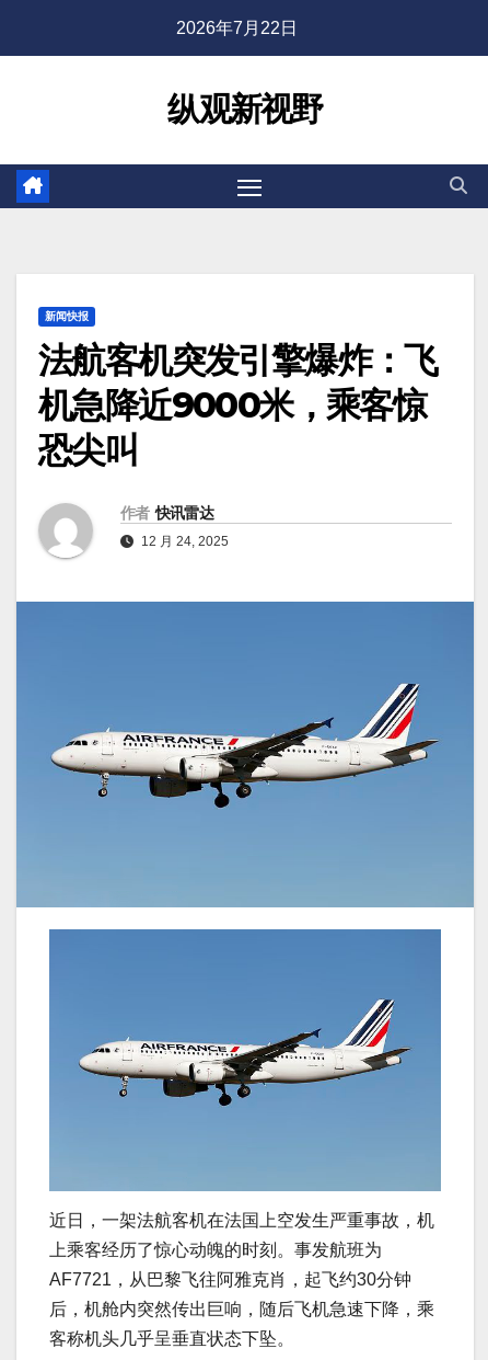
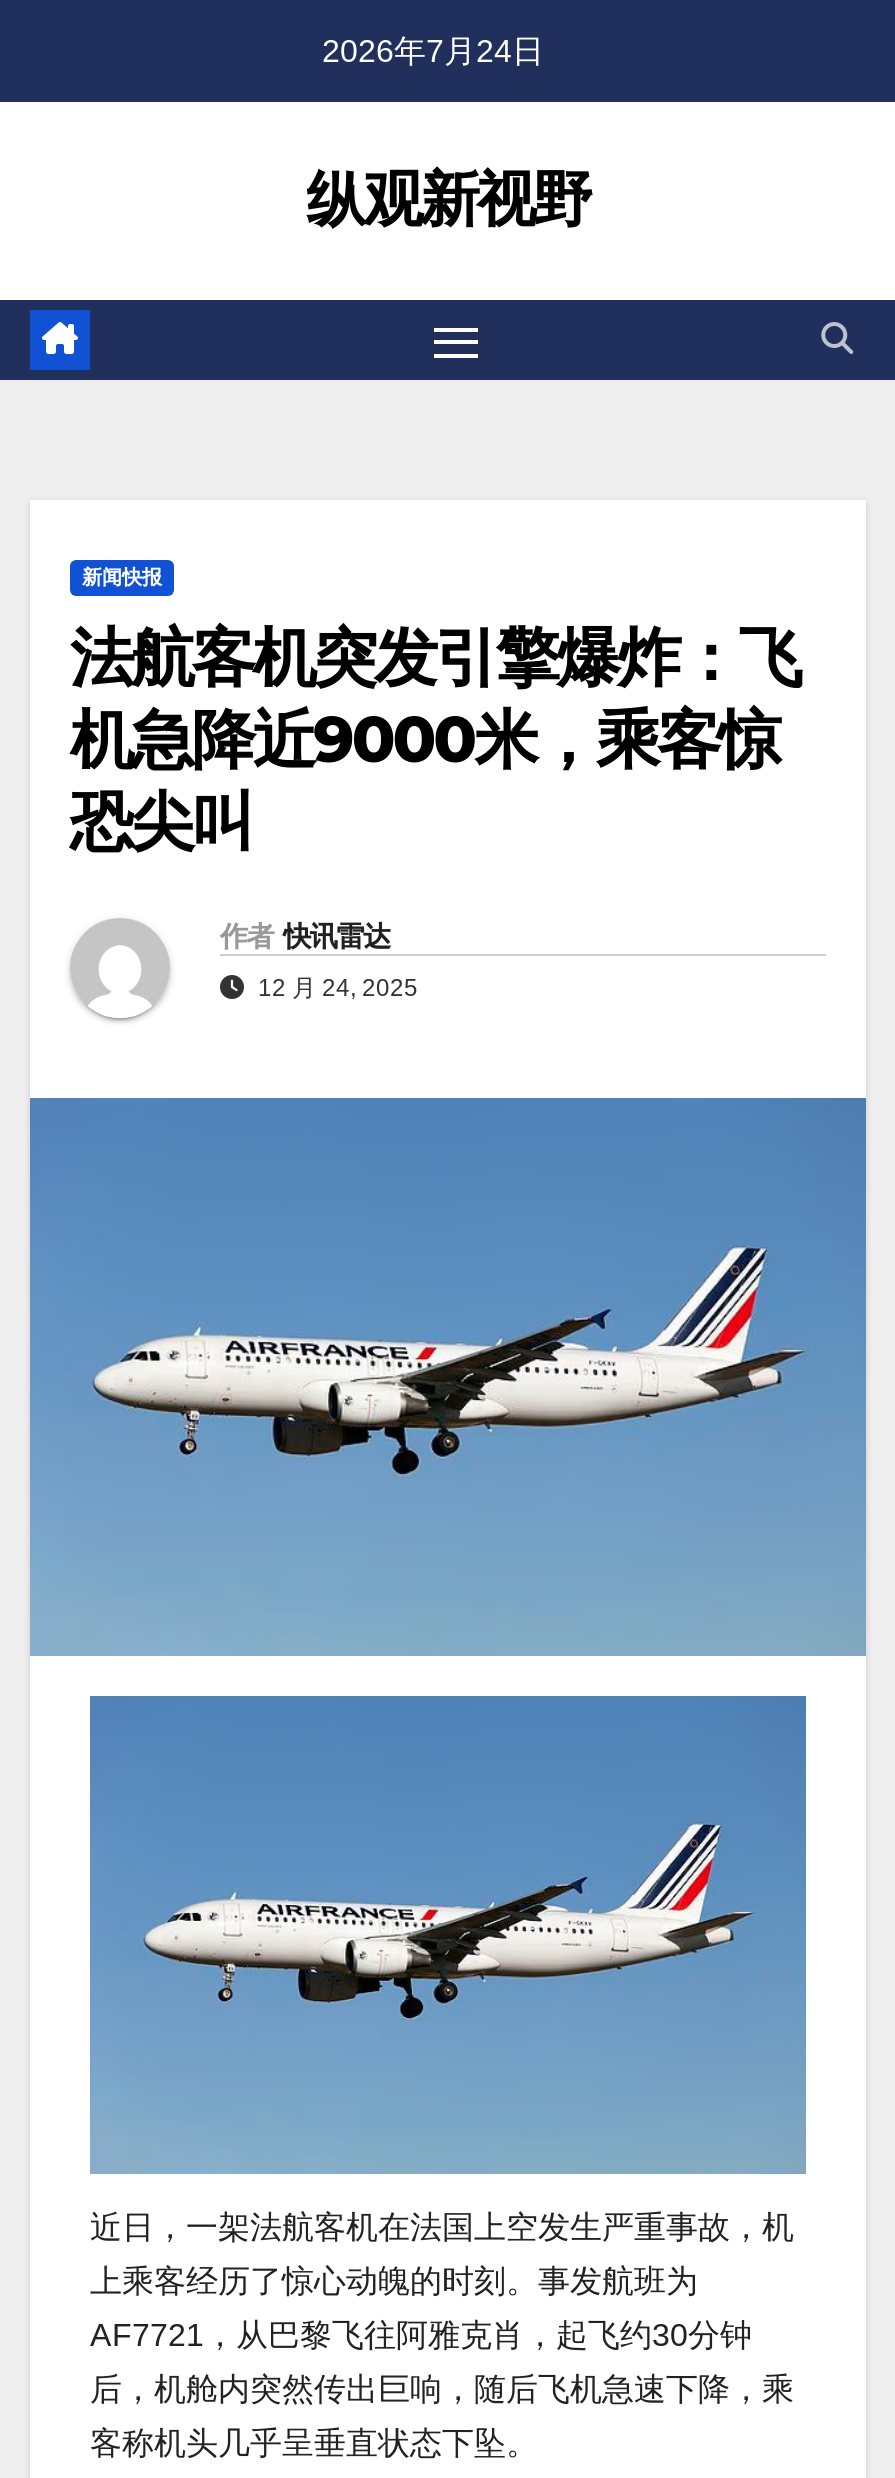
[176,19,298,37] 2026年7月22日 -> [322,34,544,68] 2026年7月24日

